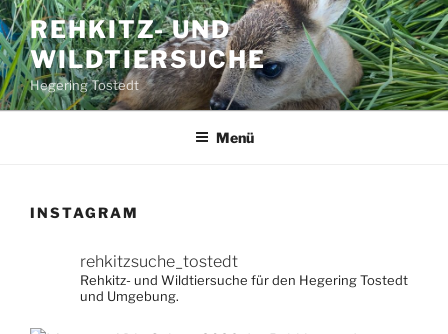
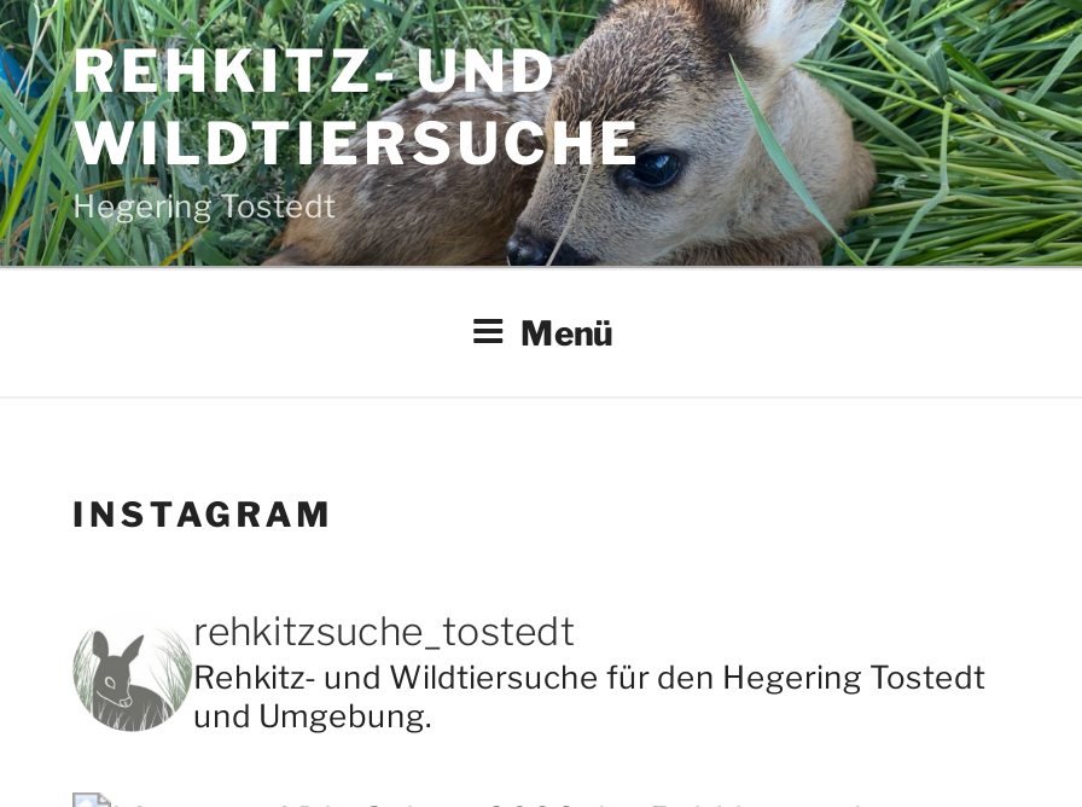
none -> [72,628,186,735] [image]

